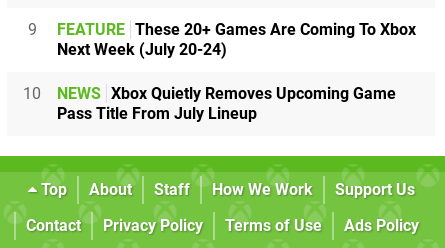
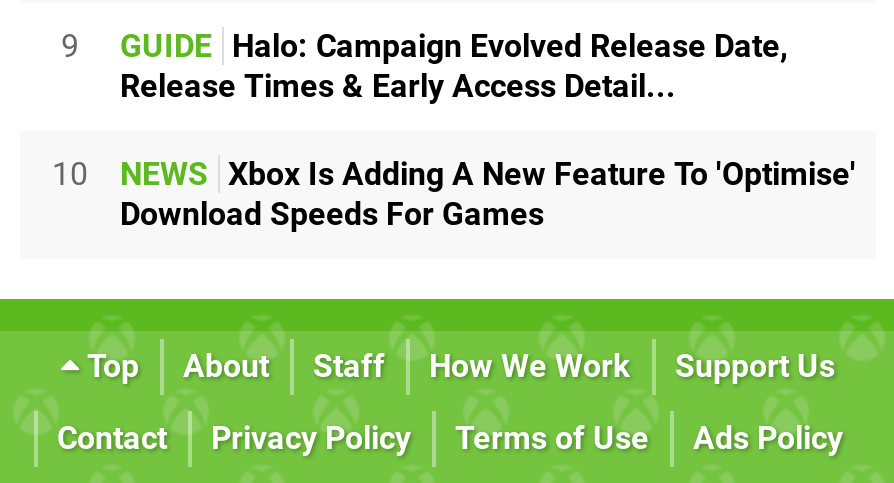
[57,20,416,59] FEATURE These 20+ Games Are Coming To Xbox | Next Week (July 20-24) -> [120,26,788,104] GUIDE Halo: Campaign Evolved Release Date, | Release Times & Early Access Detail...
[57,84,396,123] NEWS Xbox Quietly Removes Upcoming Game | Pass Title From July Lineup -> [120,154,856,232] NEWS Xbox Is Adding A New Feature To 'Optimise' | Download Speeds For Games

